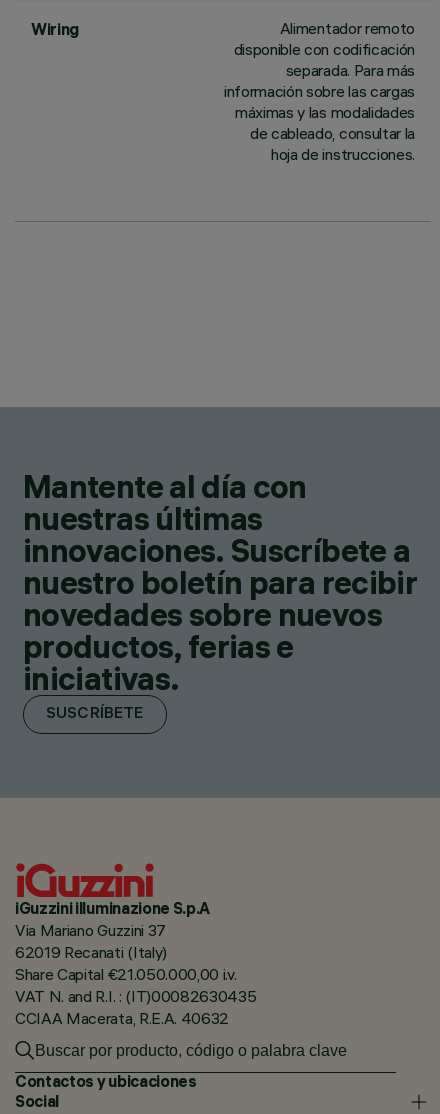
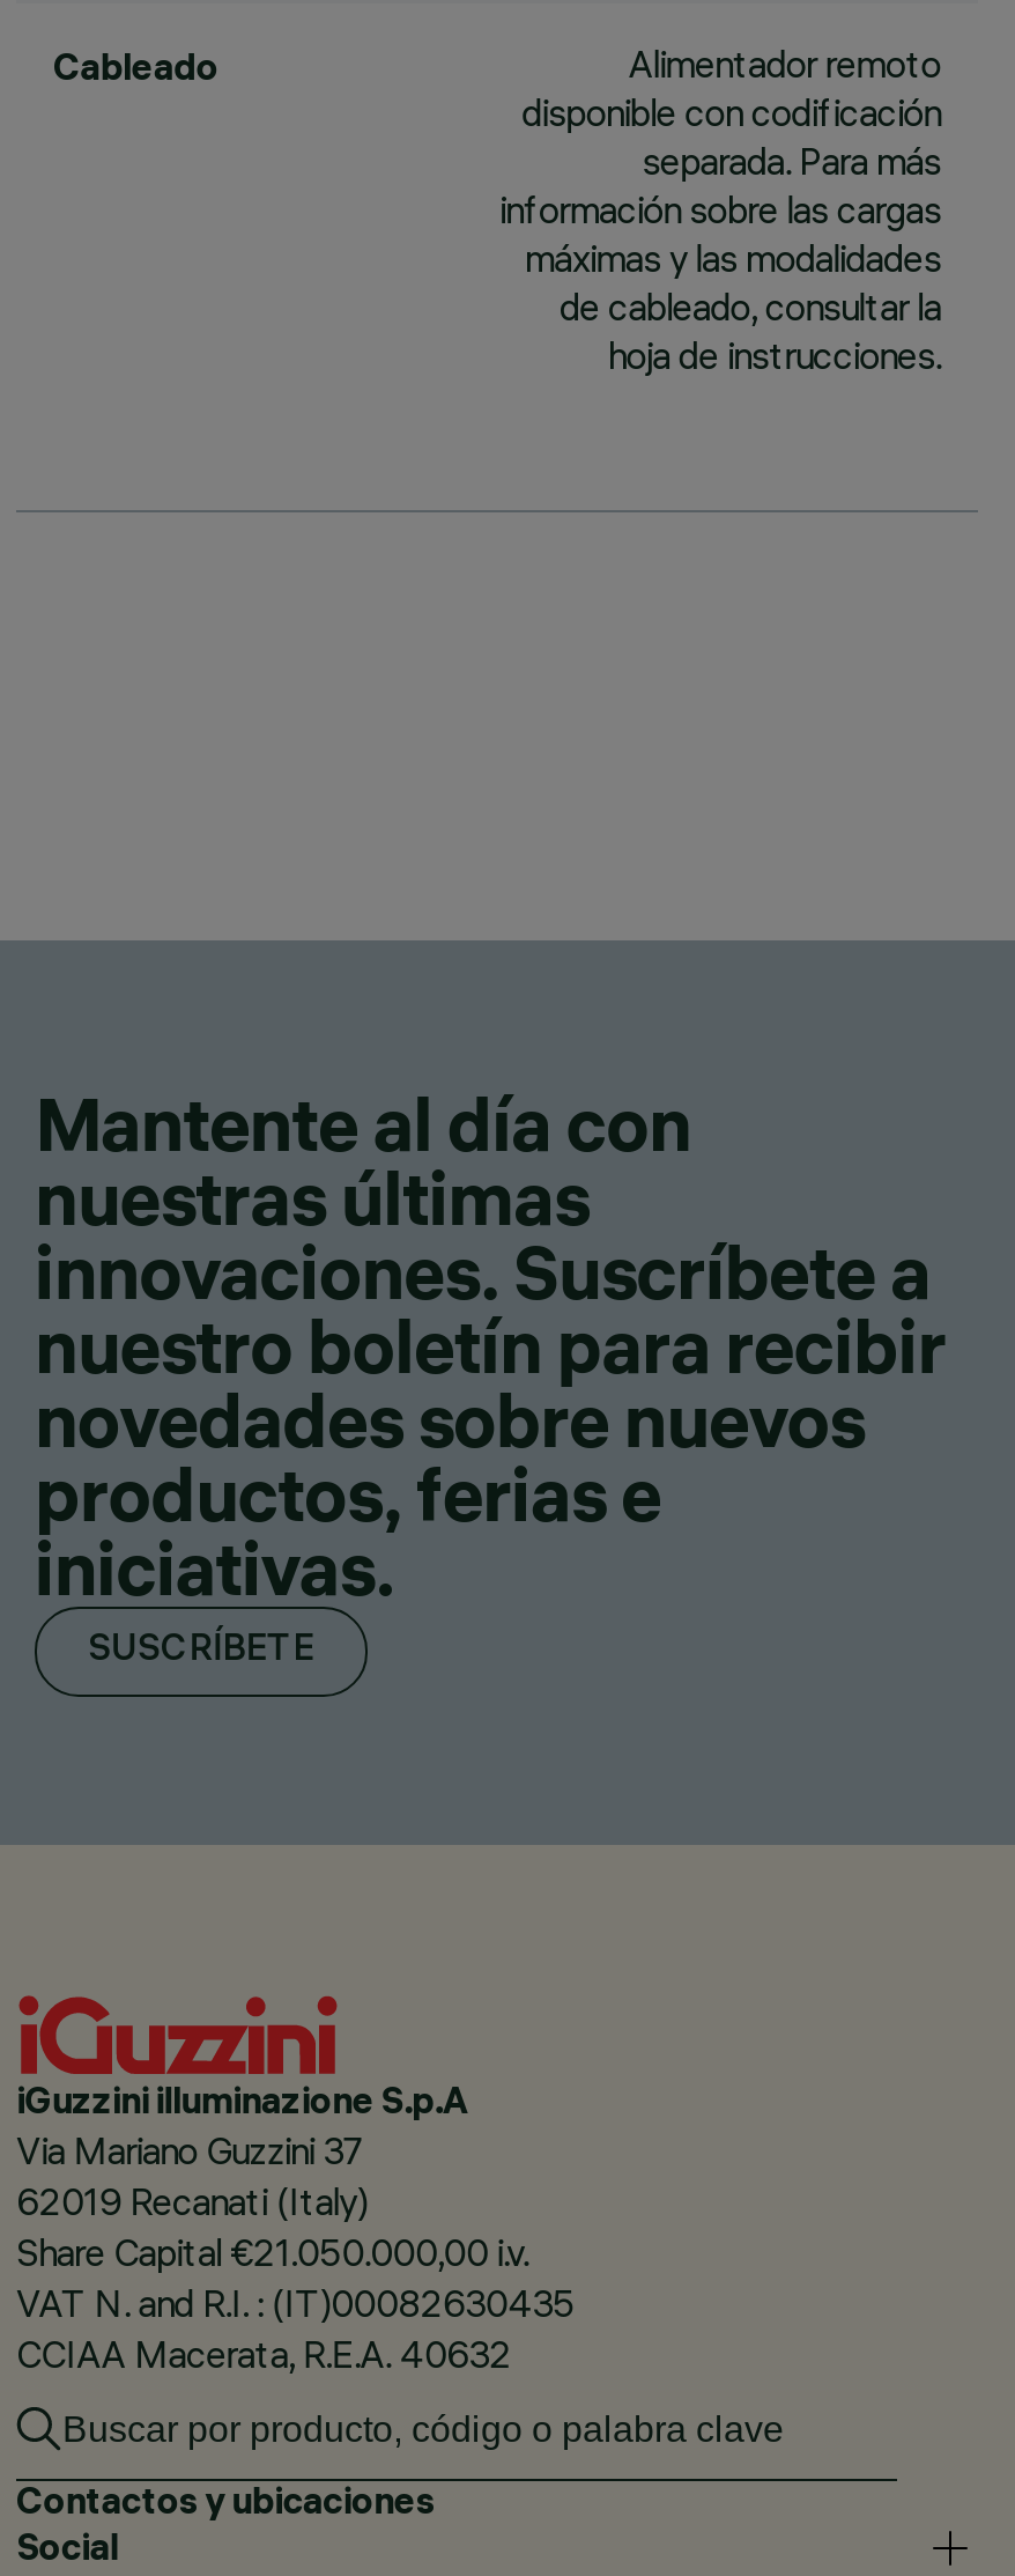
[31,19,79,39] Wiring -> [53,43,218,89] Cableado

